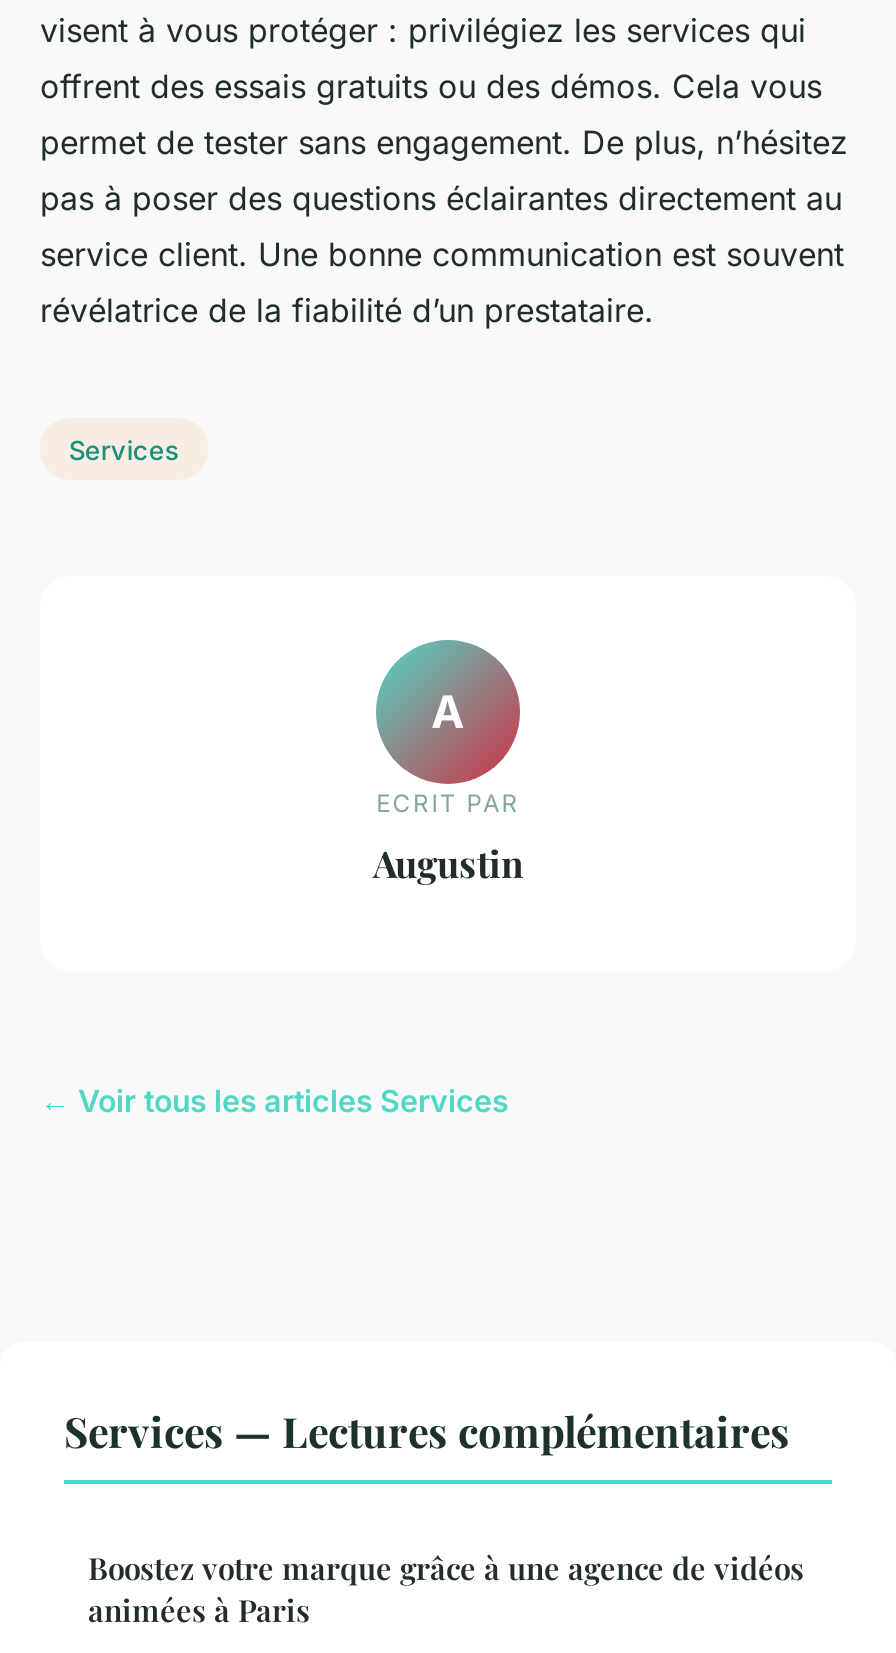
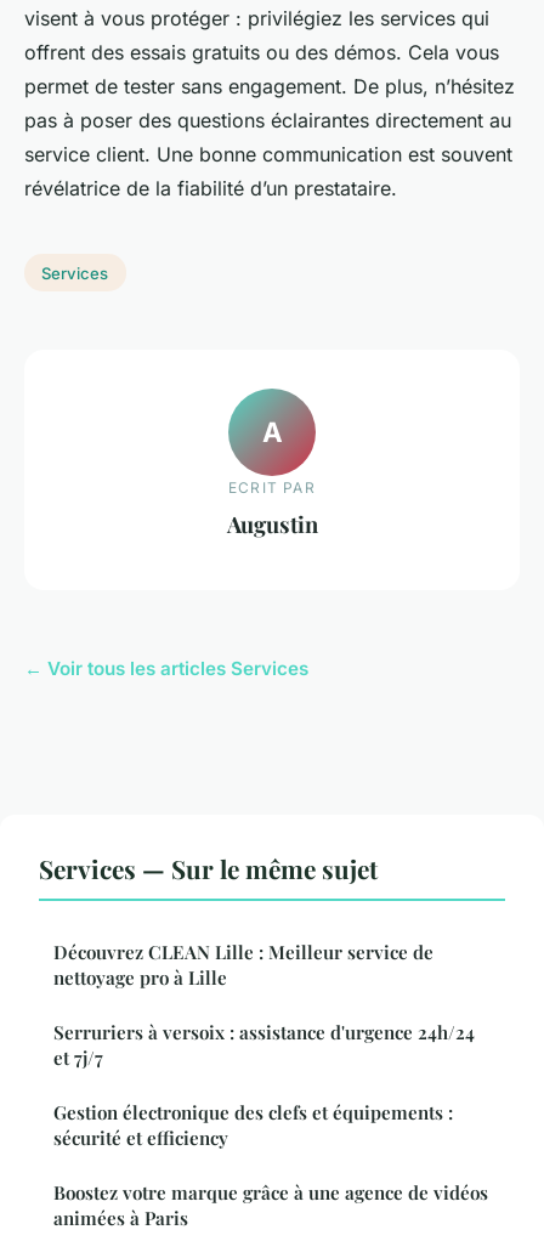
[64,1402,790,1458] Services — Lectures complémentaires -> [39,851,475,1150] Services — Sur le même sujet | Découvrez CLEAN Lille : Meilleur service de | nettoyage pro à Lille | Serruriers à versoix : assistance d'urgence 24h/24 | et 7j/7 | Gestion électronique des clefs et équipements : | sécurité et efficiency

